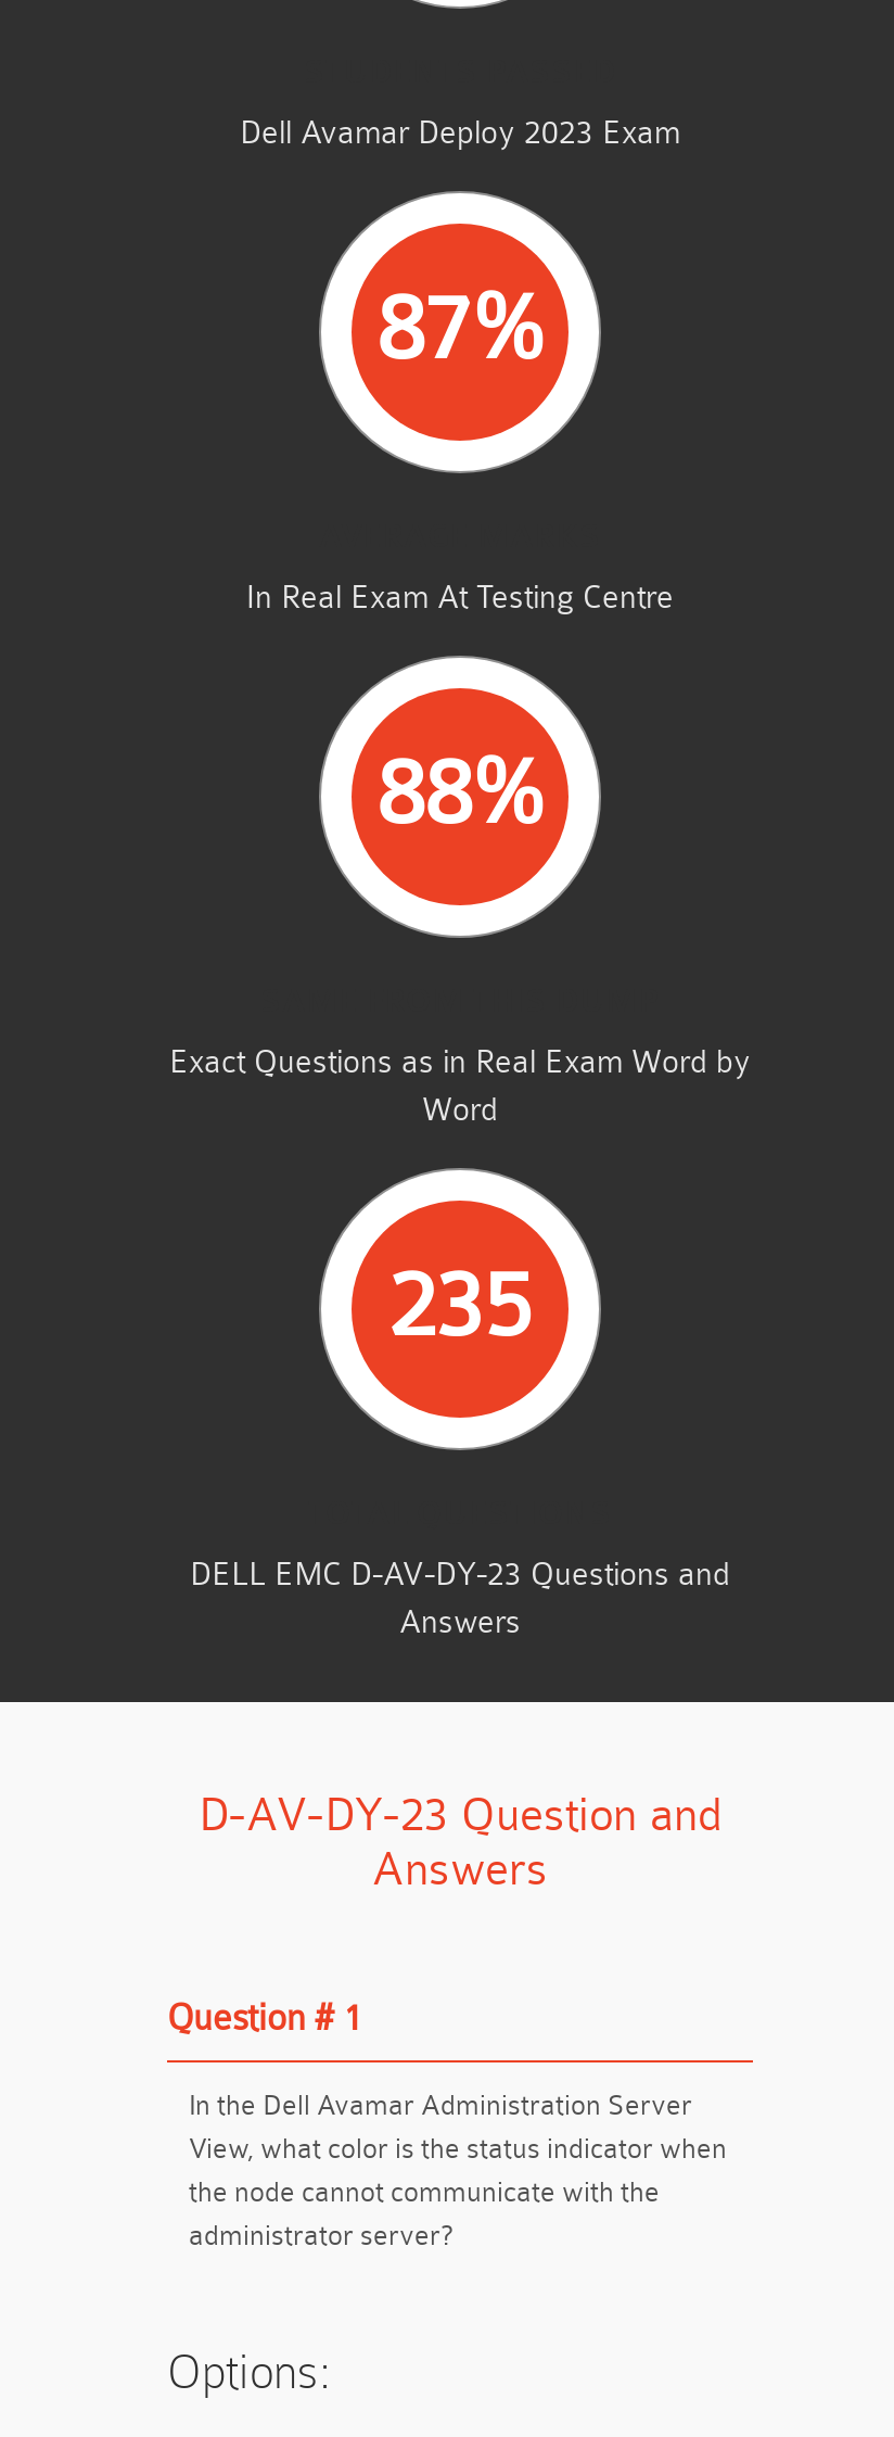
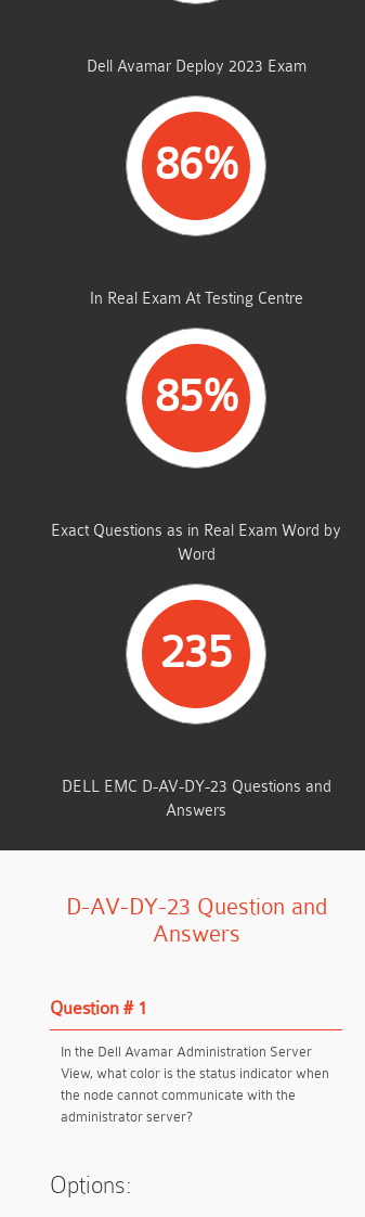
[376,276,544,380] 87% -> [154,138,238,190] 86%
[376,740,544,845] 88% -> [154,370,238,422] 85%

